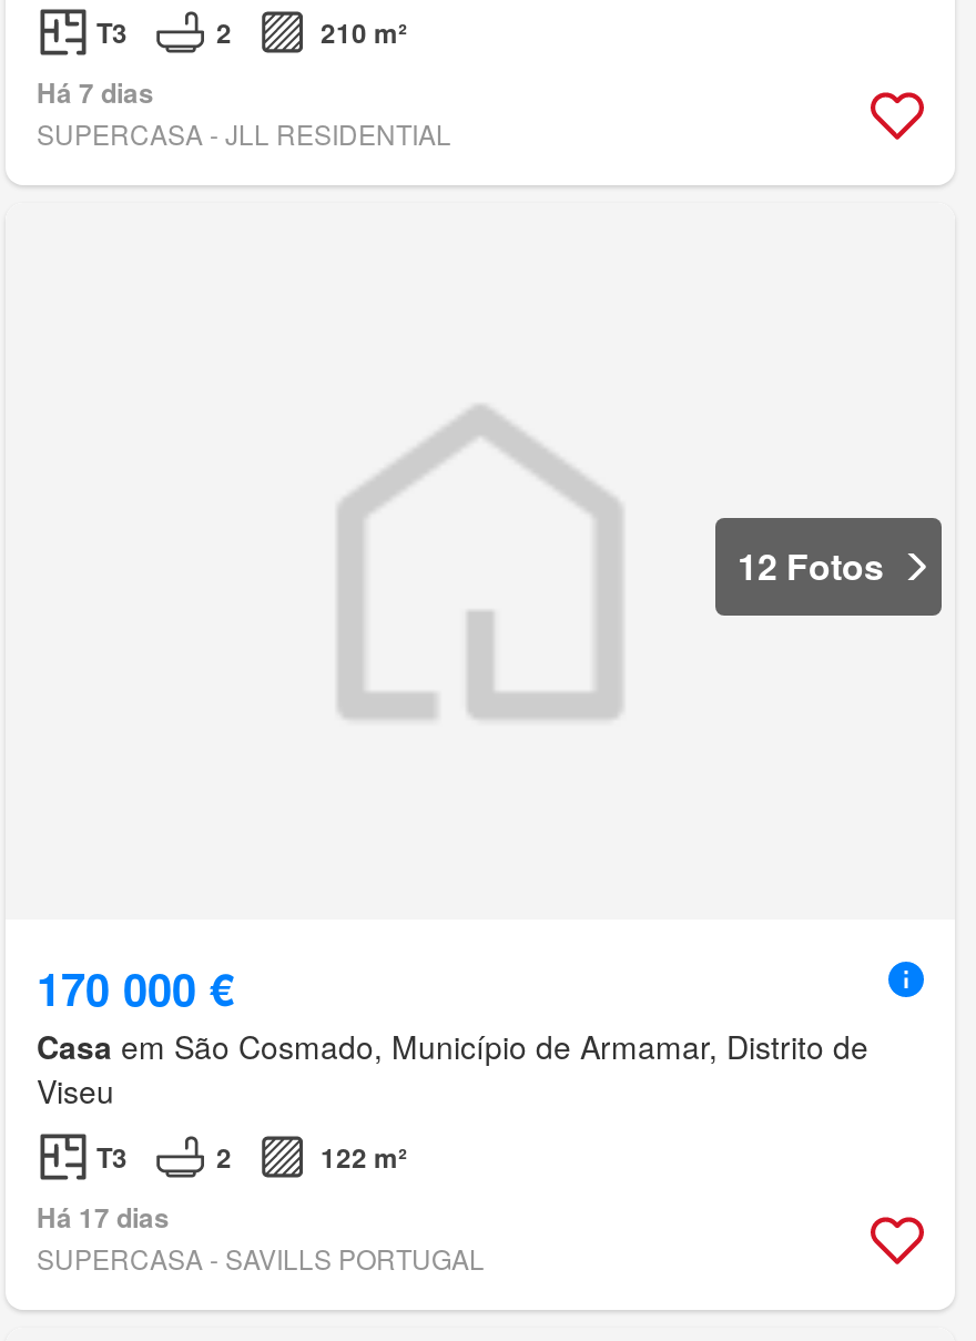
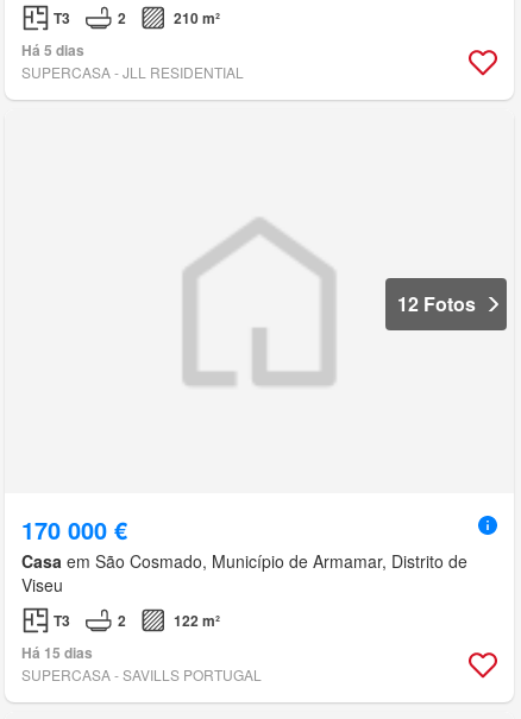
[37,73,154,112] Há 7 dias -> [21,39,84,61] Há 5 dias
[37,1197,170,1237] Há 17 dias -> [21,642,93,663] Há 15 dias

